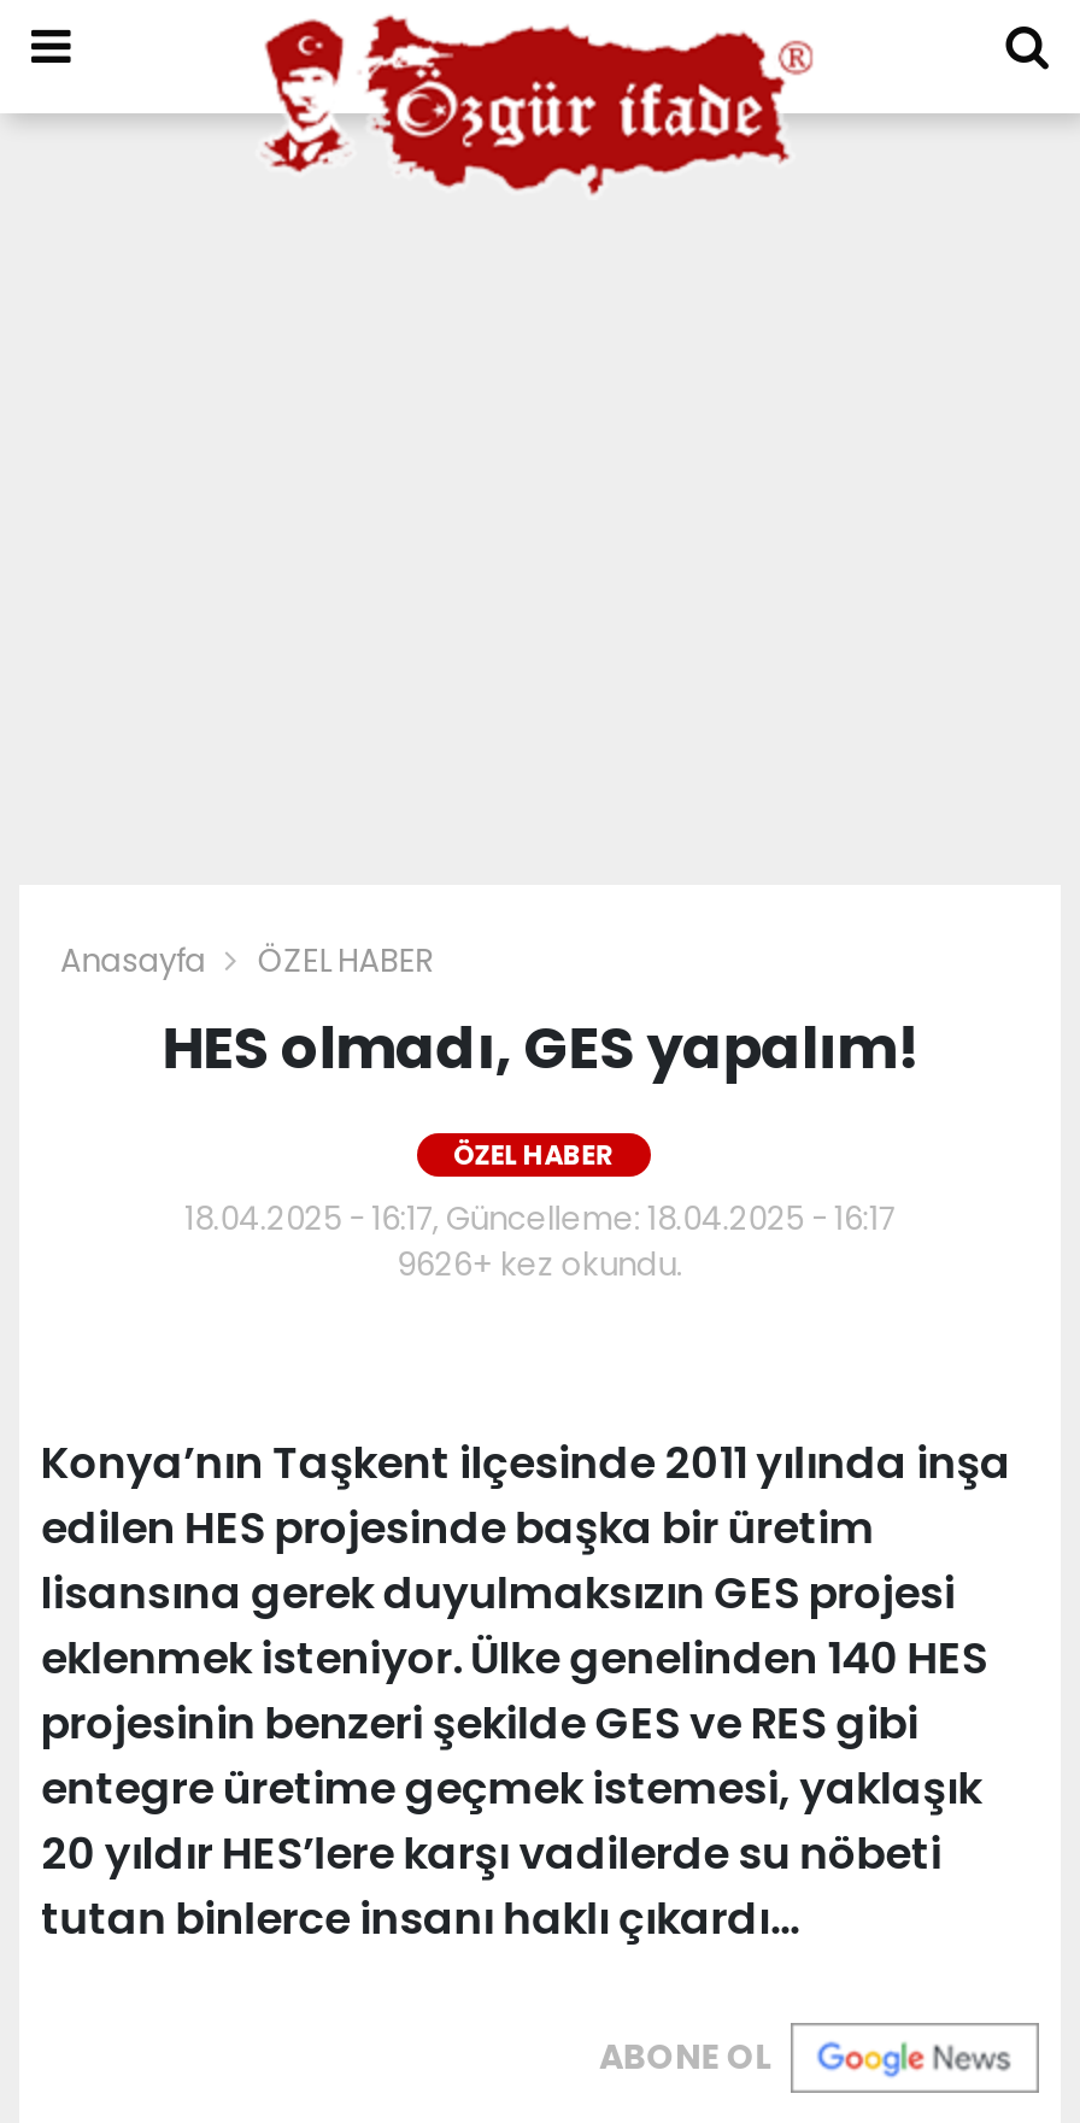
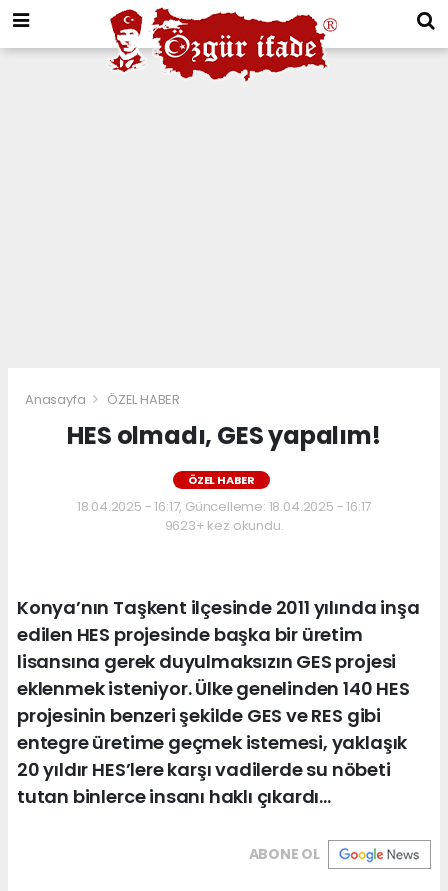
[397,1241,683,1287] 9626+ kez okundu. -> [165,516,283,535] 9623+ kez okundu.

